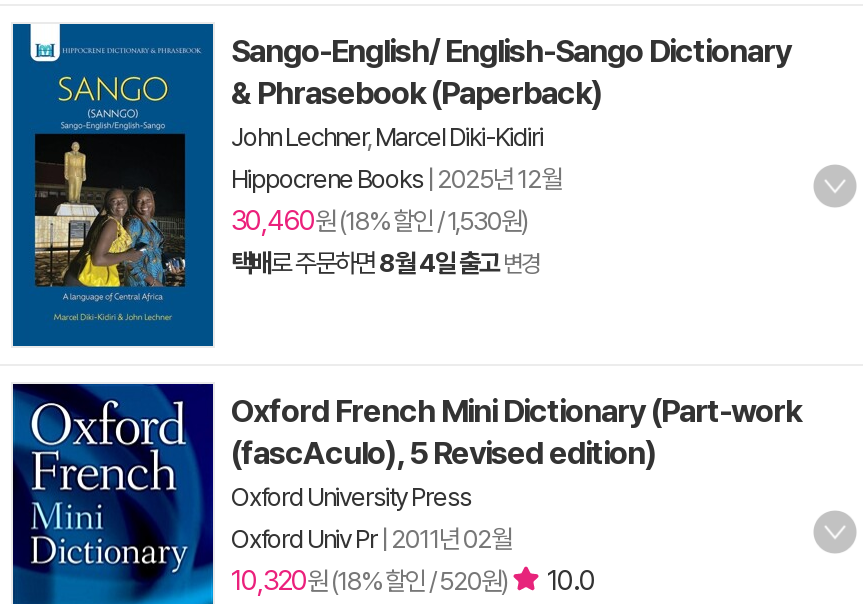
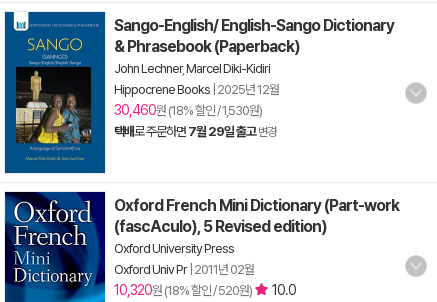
[231,248,539,278] 택배로 주문하면8월 4일 출고 변경 -> [114,124,276,139] 택배로 주문하면7월 29일 출고 변경

